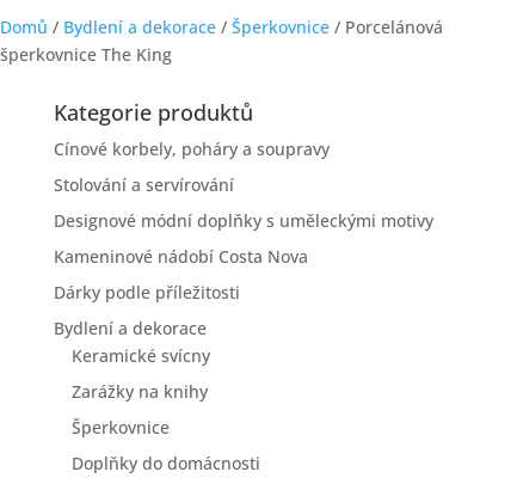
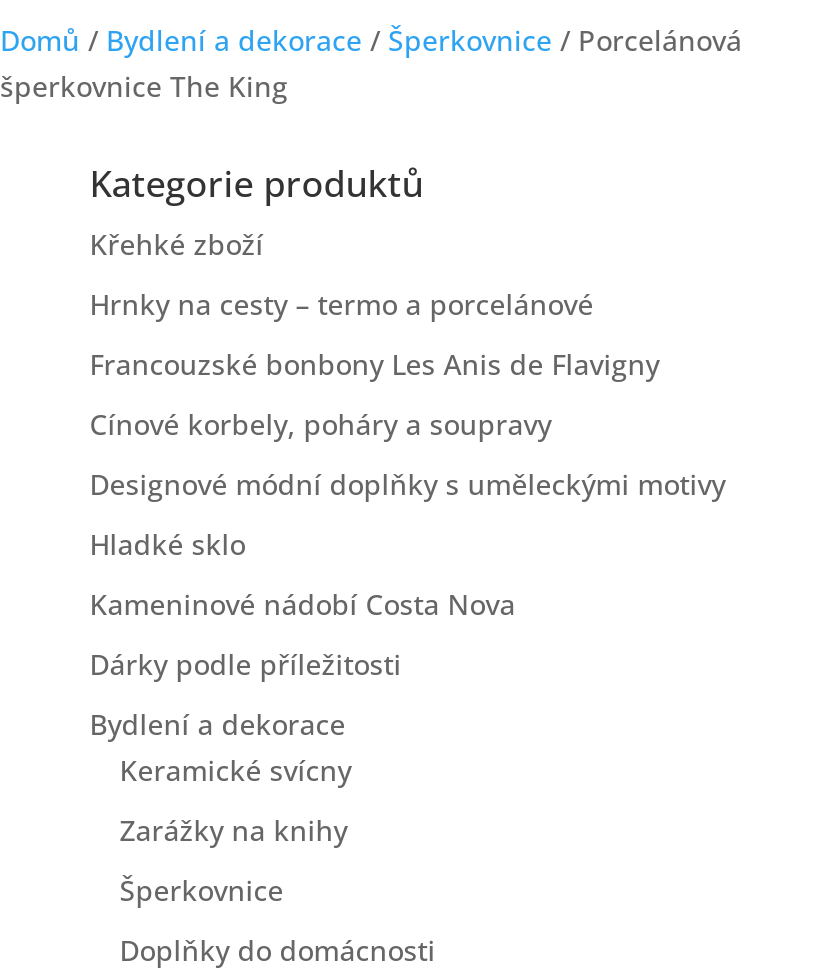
none -> [90,225,660,383] Křehké zboží | Hrnky na cesty – termo a porcelánové | Francouzské bonbony Les Anis de Flavigny
[53,173,234,196] Stolování a servírování -> none
none -> [90,525,246,563] Hladké sklo

